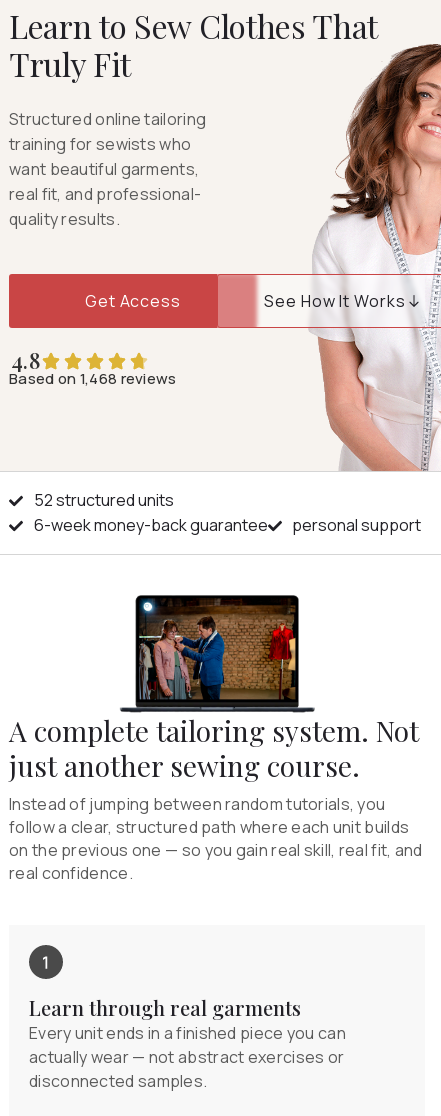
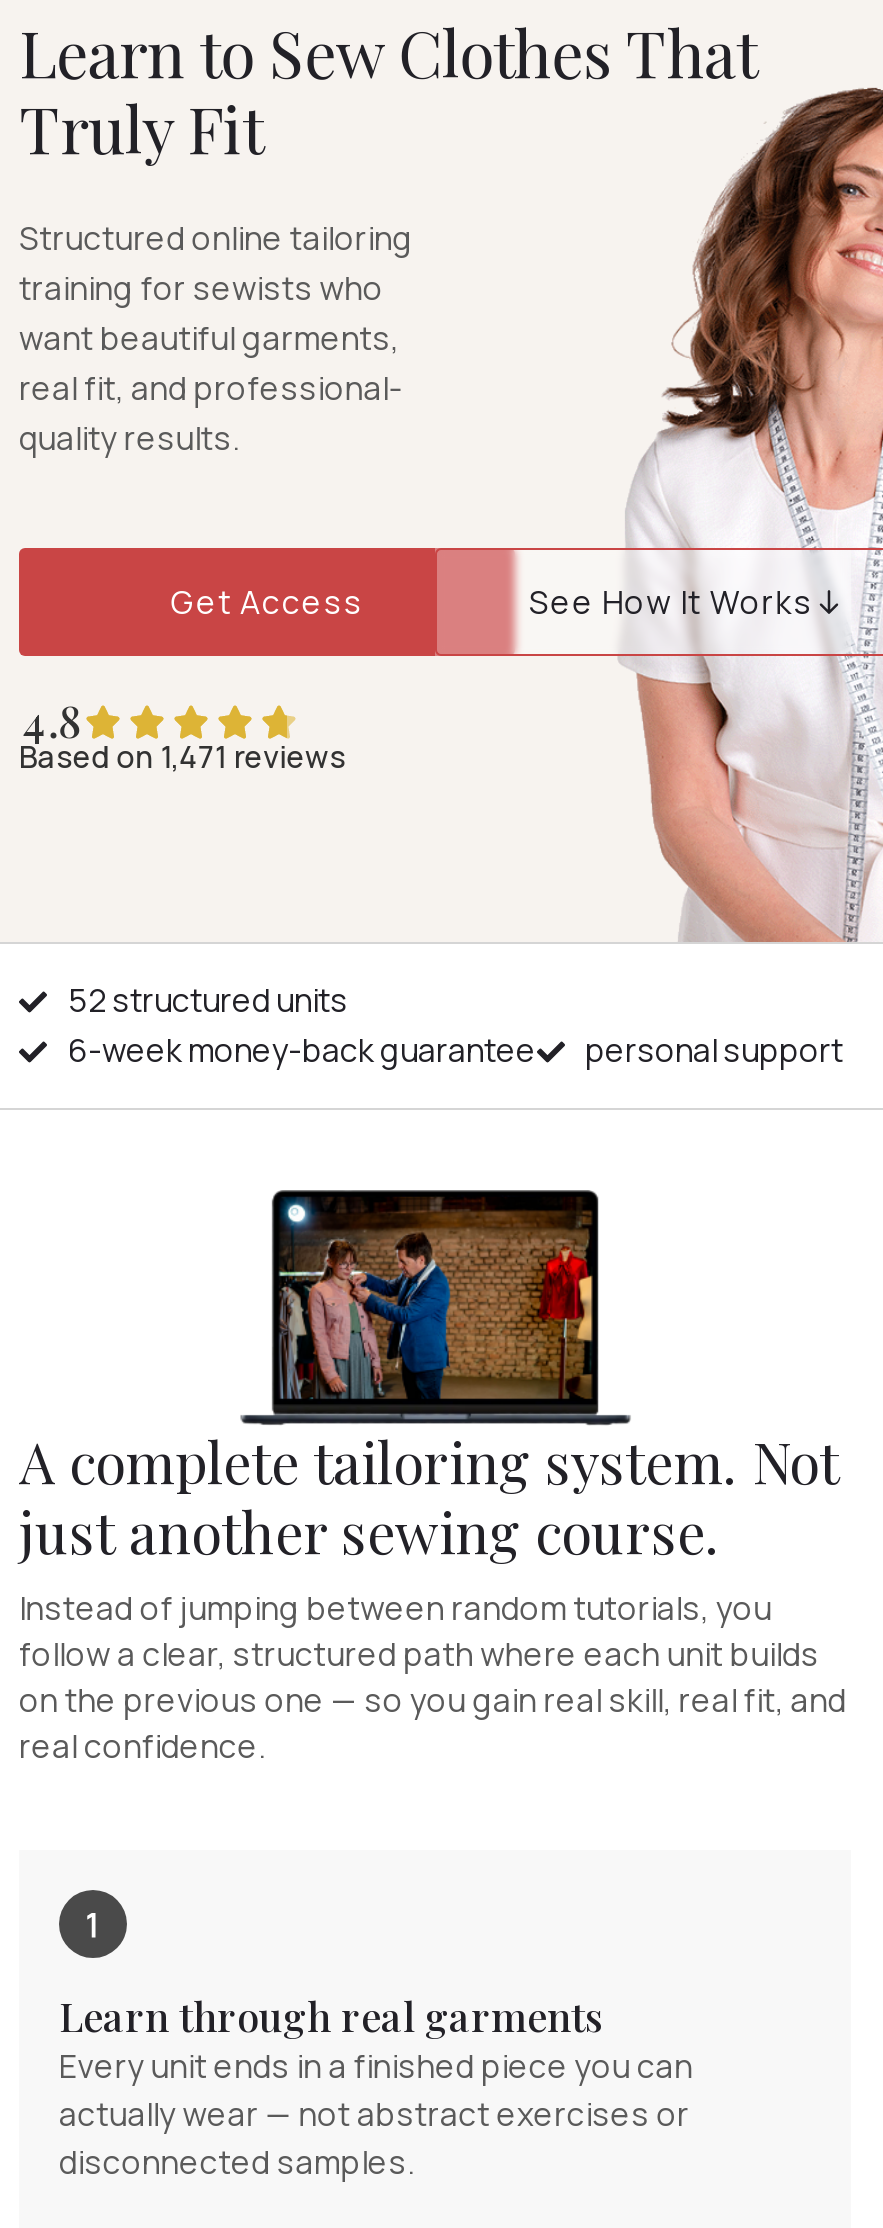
[9,368,177,389] Based on 1,468 reviews -> [19,736,346,778] Based on 1,471 reviews

